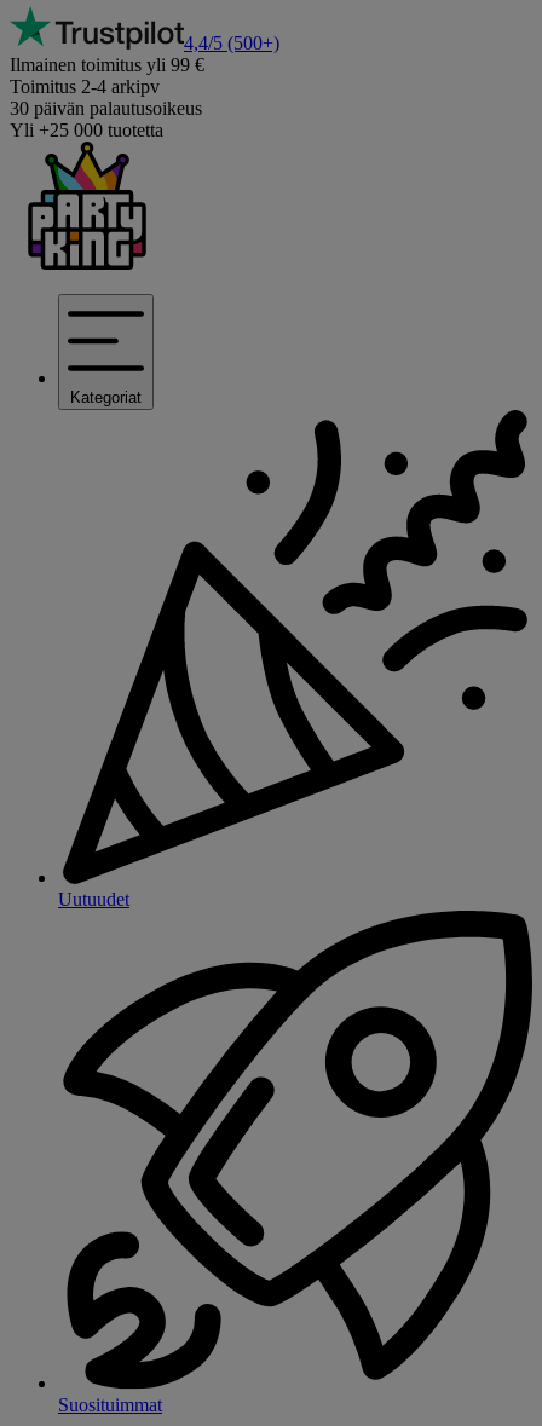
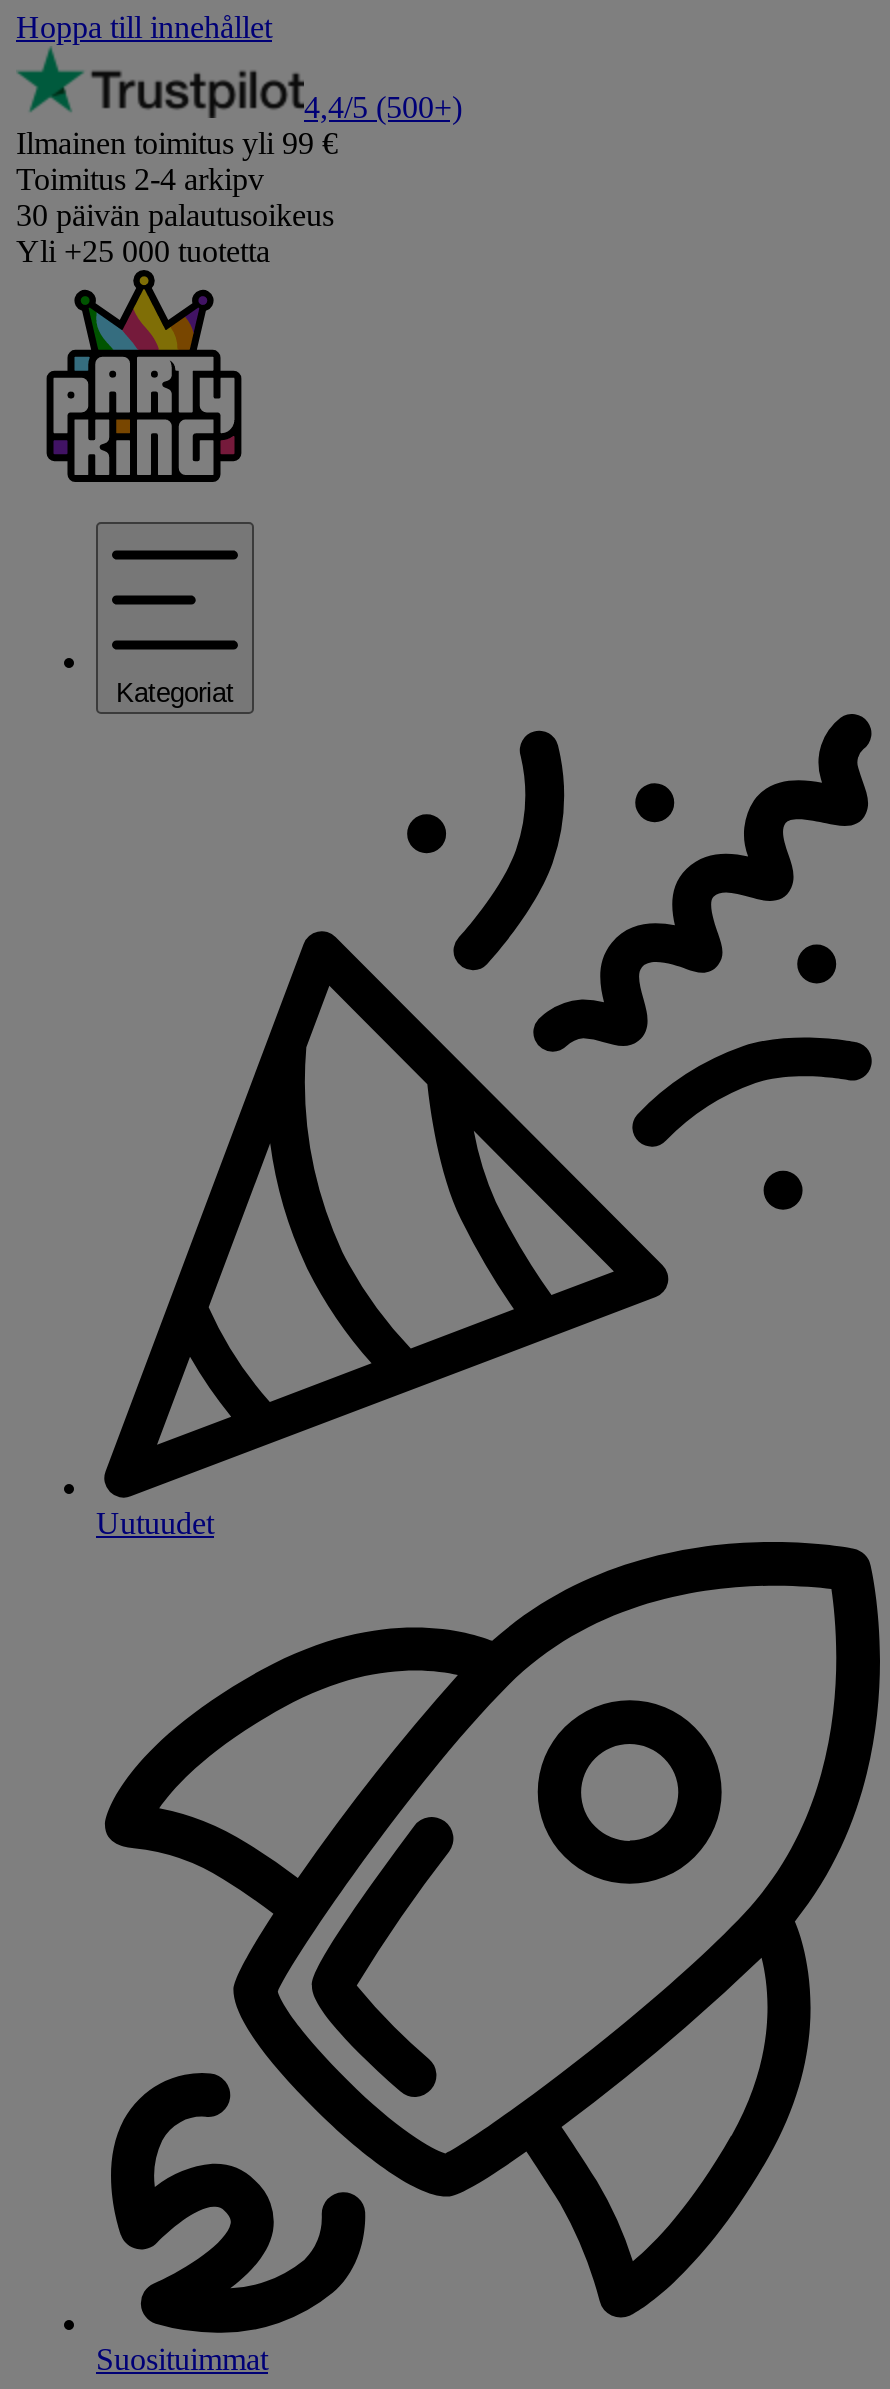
none -> [16,10,272,44] Hoppa till innehållet

